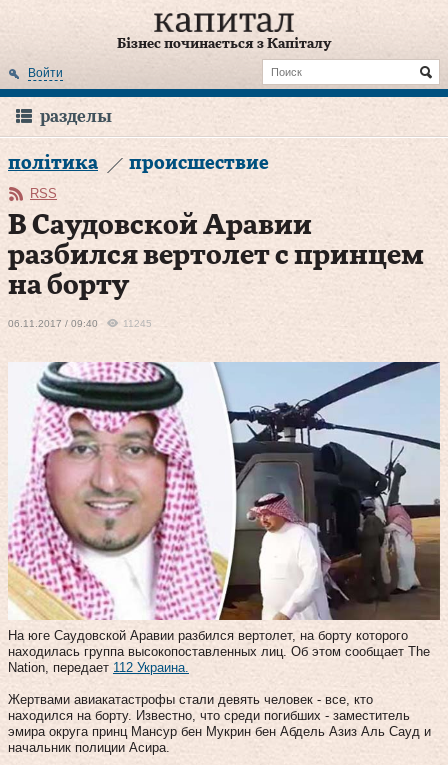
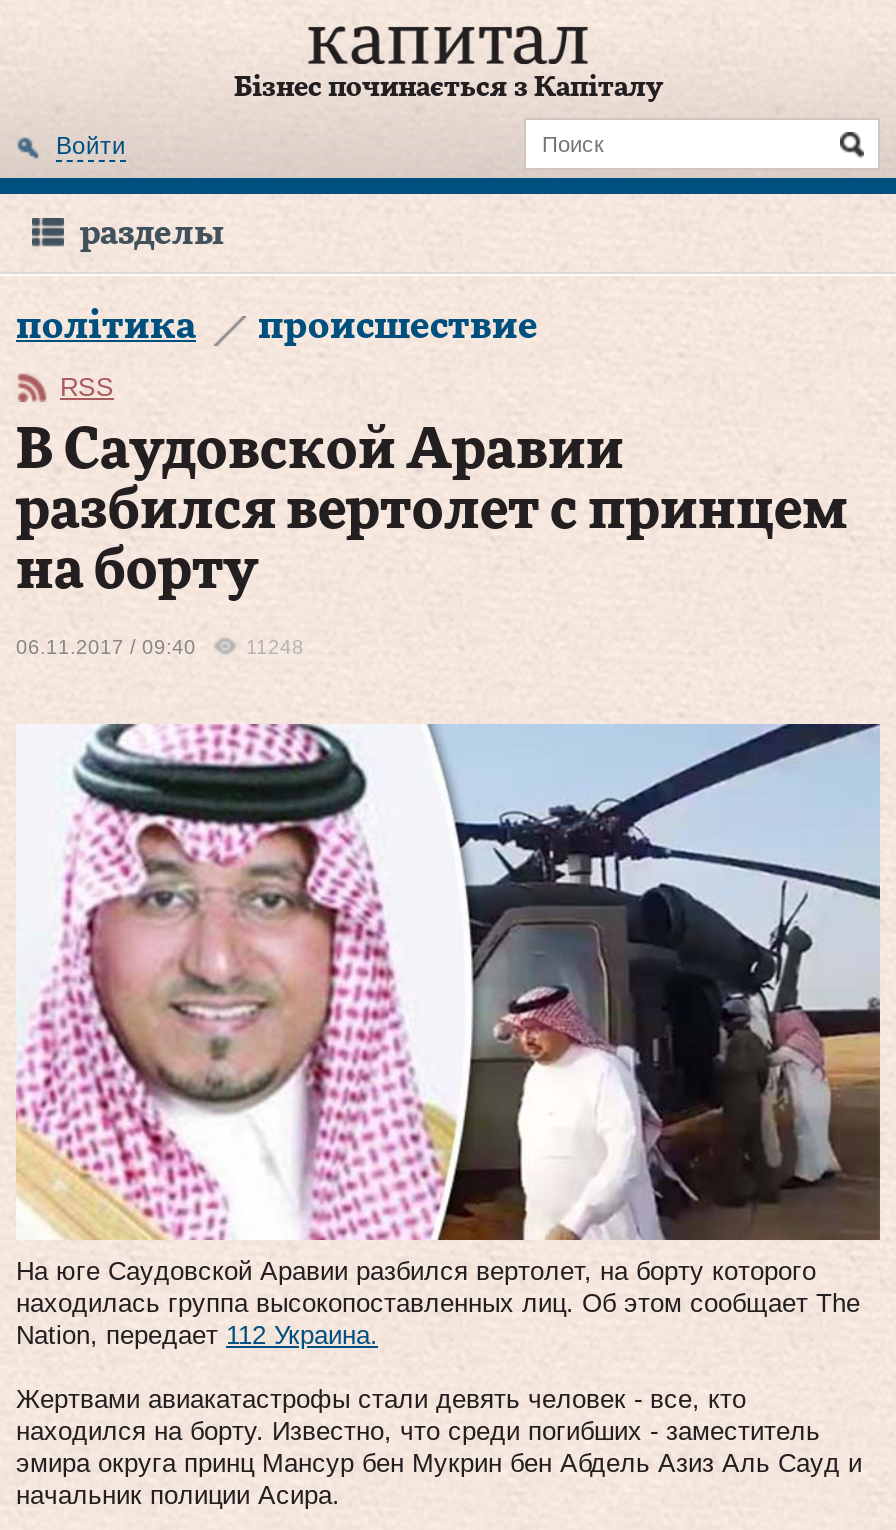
[123,318,152,329] 11245 -> [246,636,304,658] 11248

